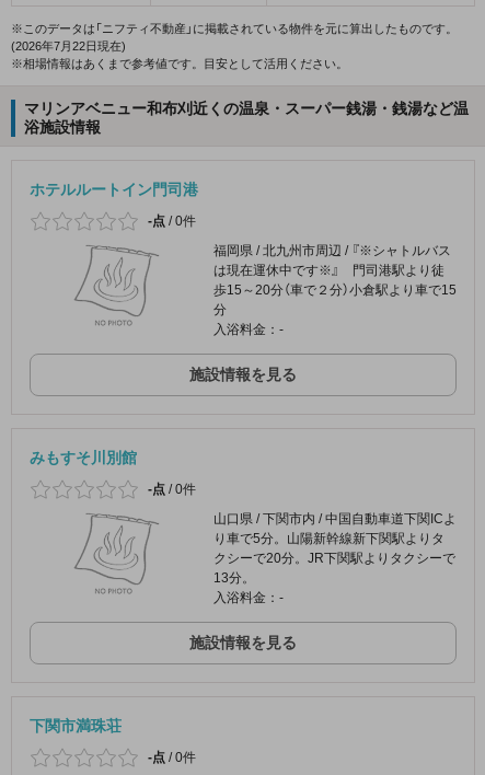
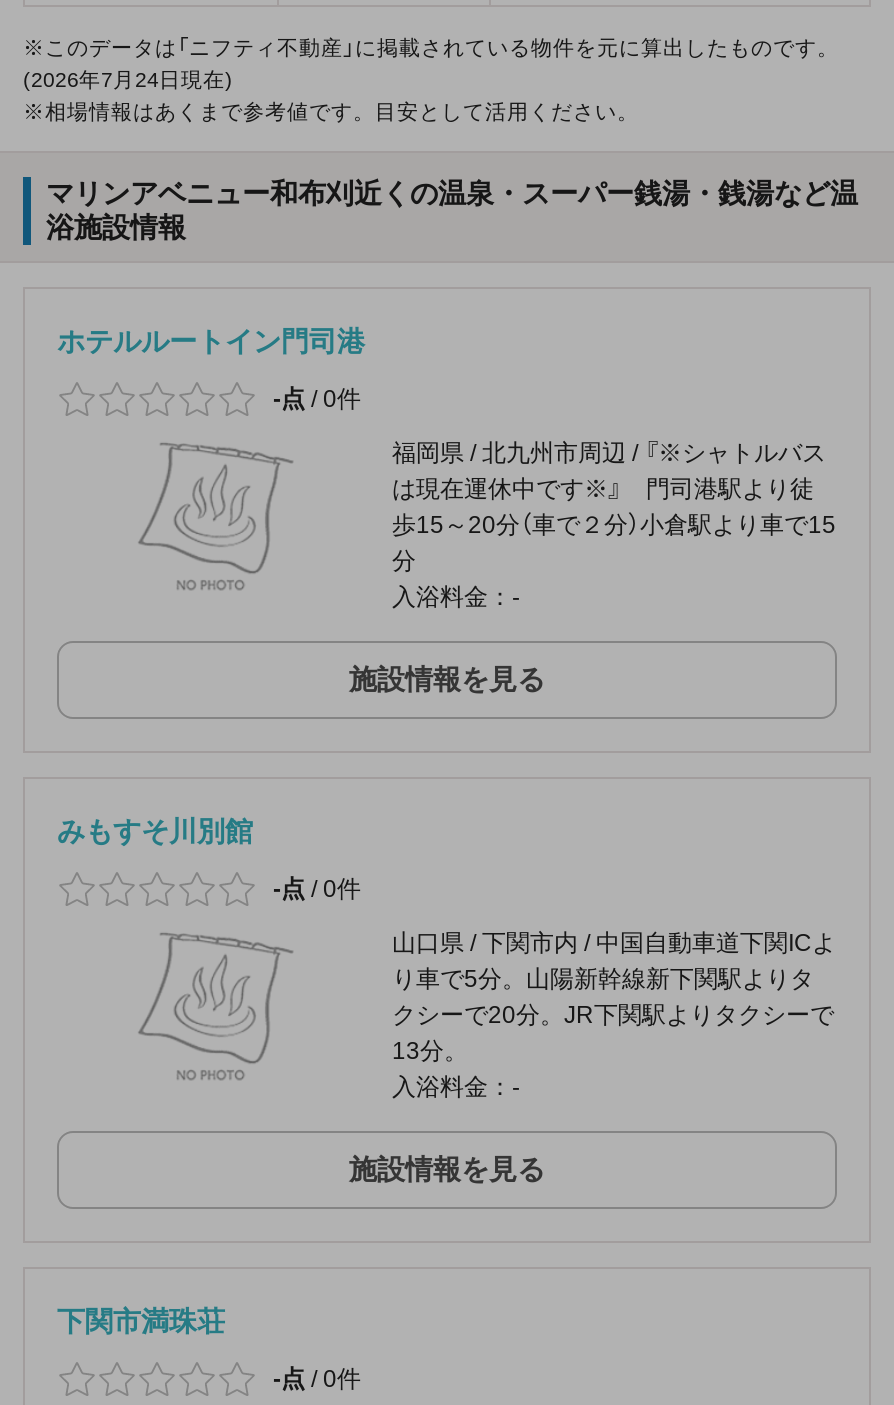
[11,39,126,52] (2026年7月22日現在) -> [23,66,233,90] (2026年7月24日現在)

